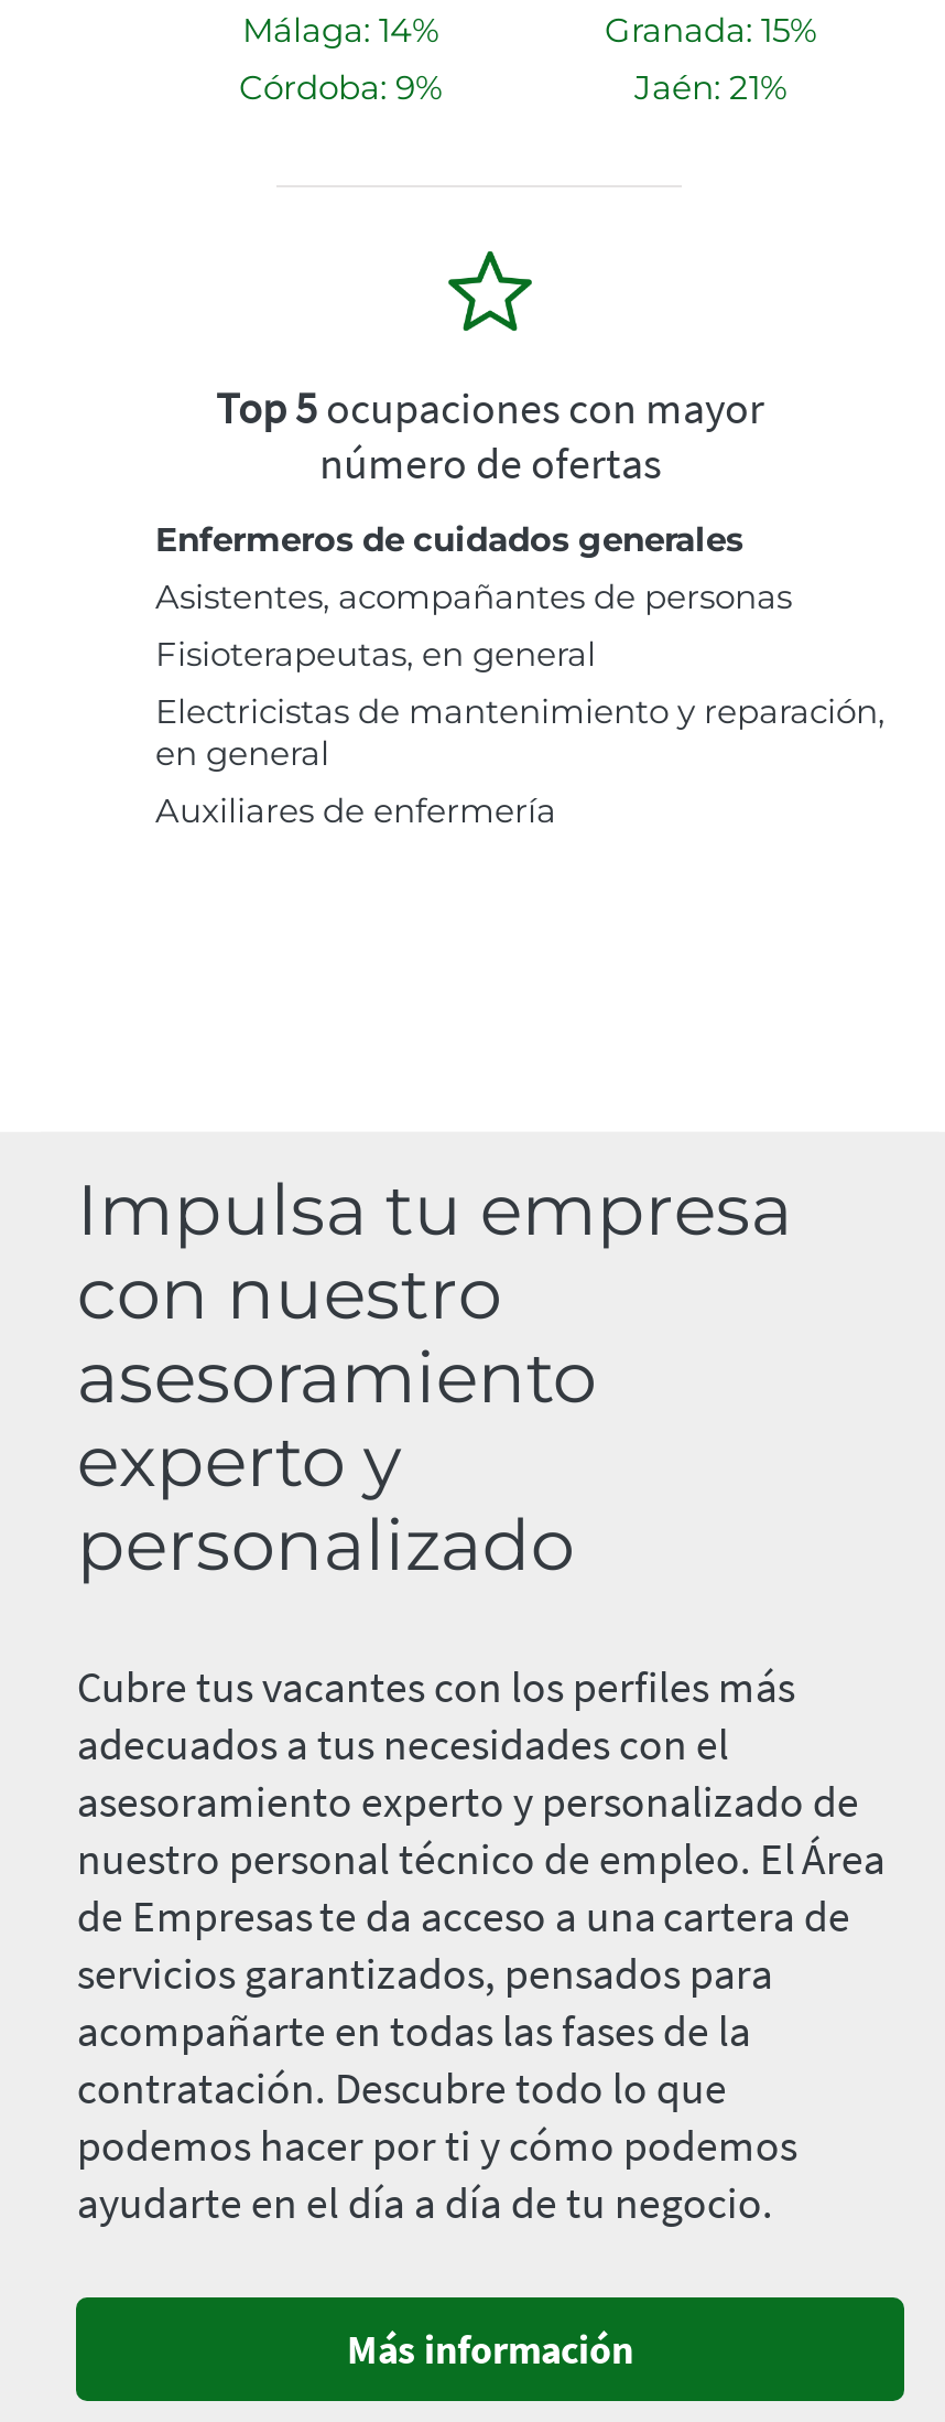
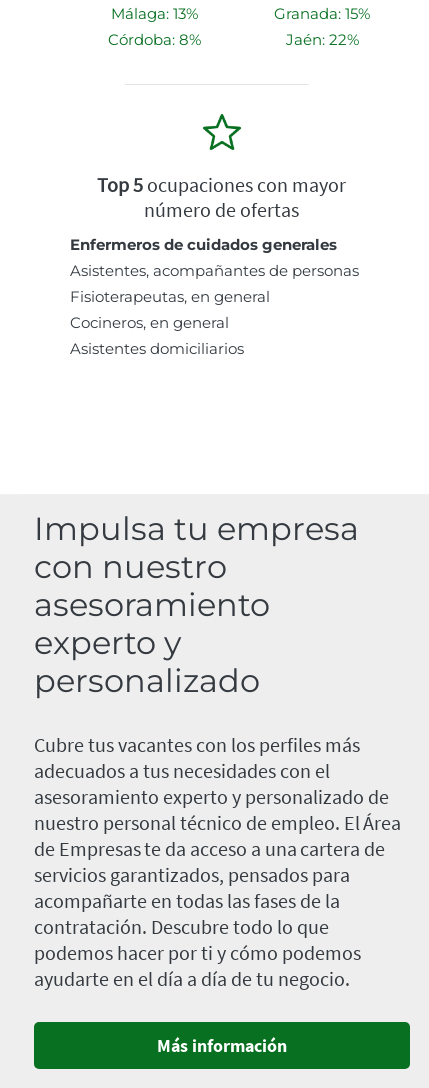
[242,9,438,51] Málaga: 14% -> [110,4,197,23] Málaga: 13%
[239,67,442,108] Córdoba: 9% -> [107,30,200,49] Córdoba: 8%
[634,67,786,108] Jaén: 21% -> [285,30,358,49] Jaén: 22%
[155,691,884,832] Electricistas de mantenimiento y reparación, | en general | Auxiliares de enfermería -> [70,313,244,358] Cocineros, en general | Asistentes domiciliarios

